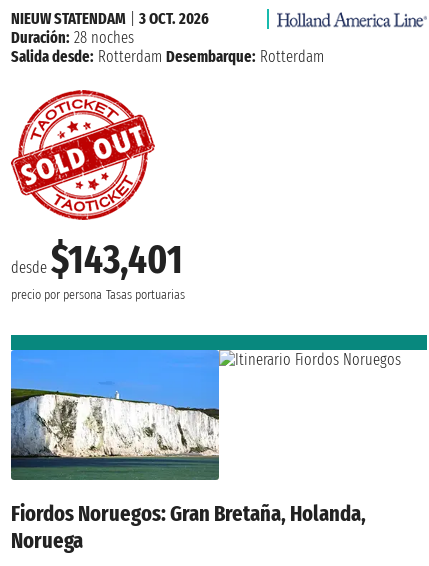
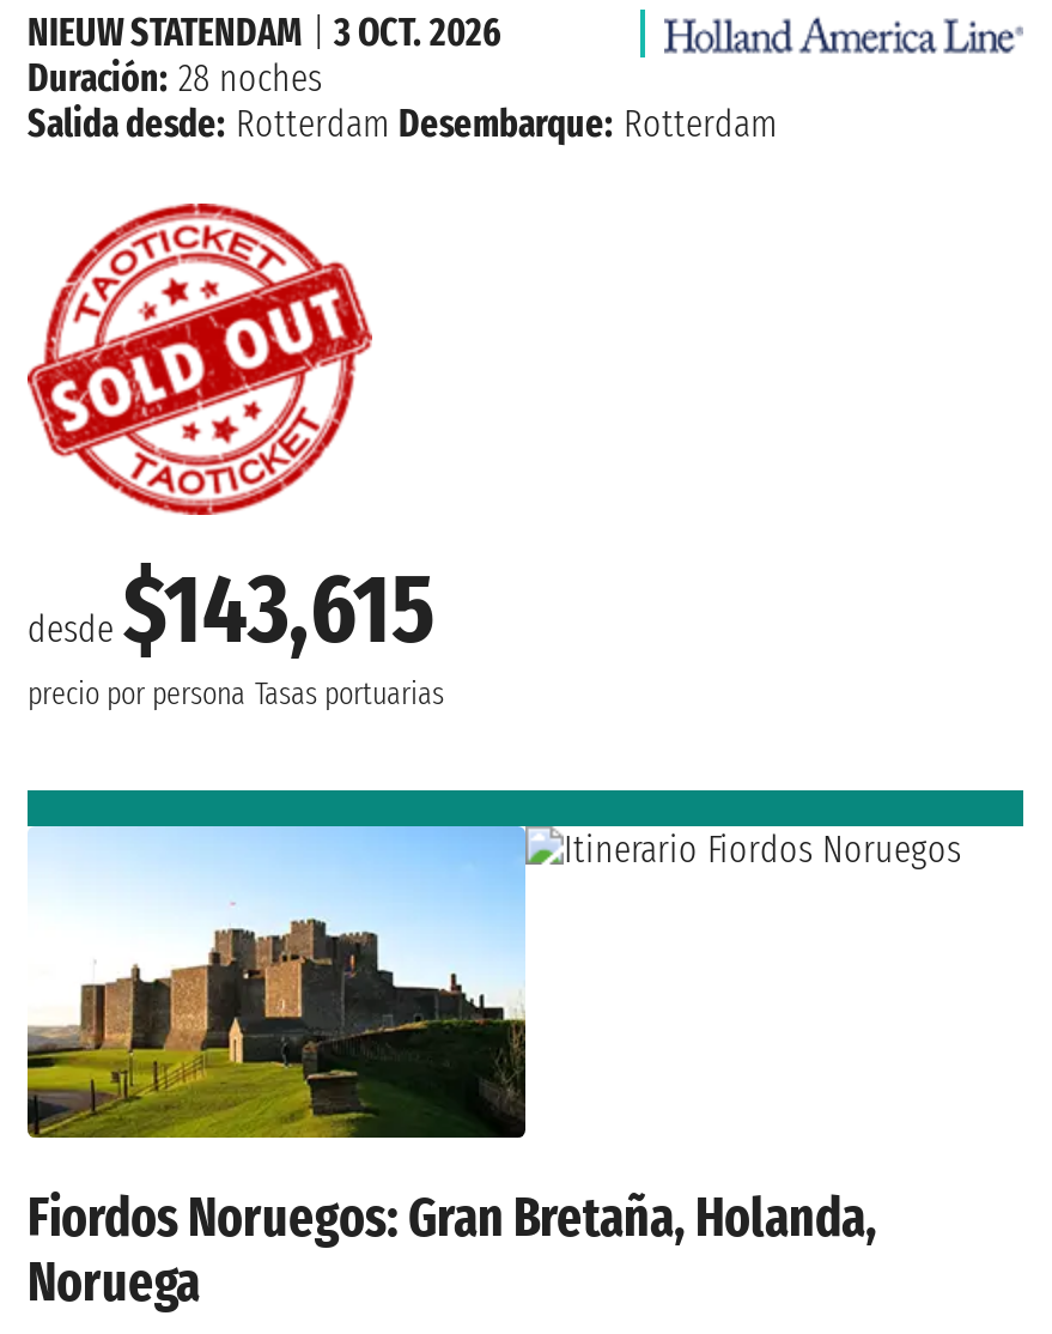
[11,236,183,284] desde$143,401 -> [28,554,434,669] desde$143,615
[10,349,220,481] [image] -> [25,824,528,1138] [image]

